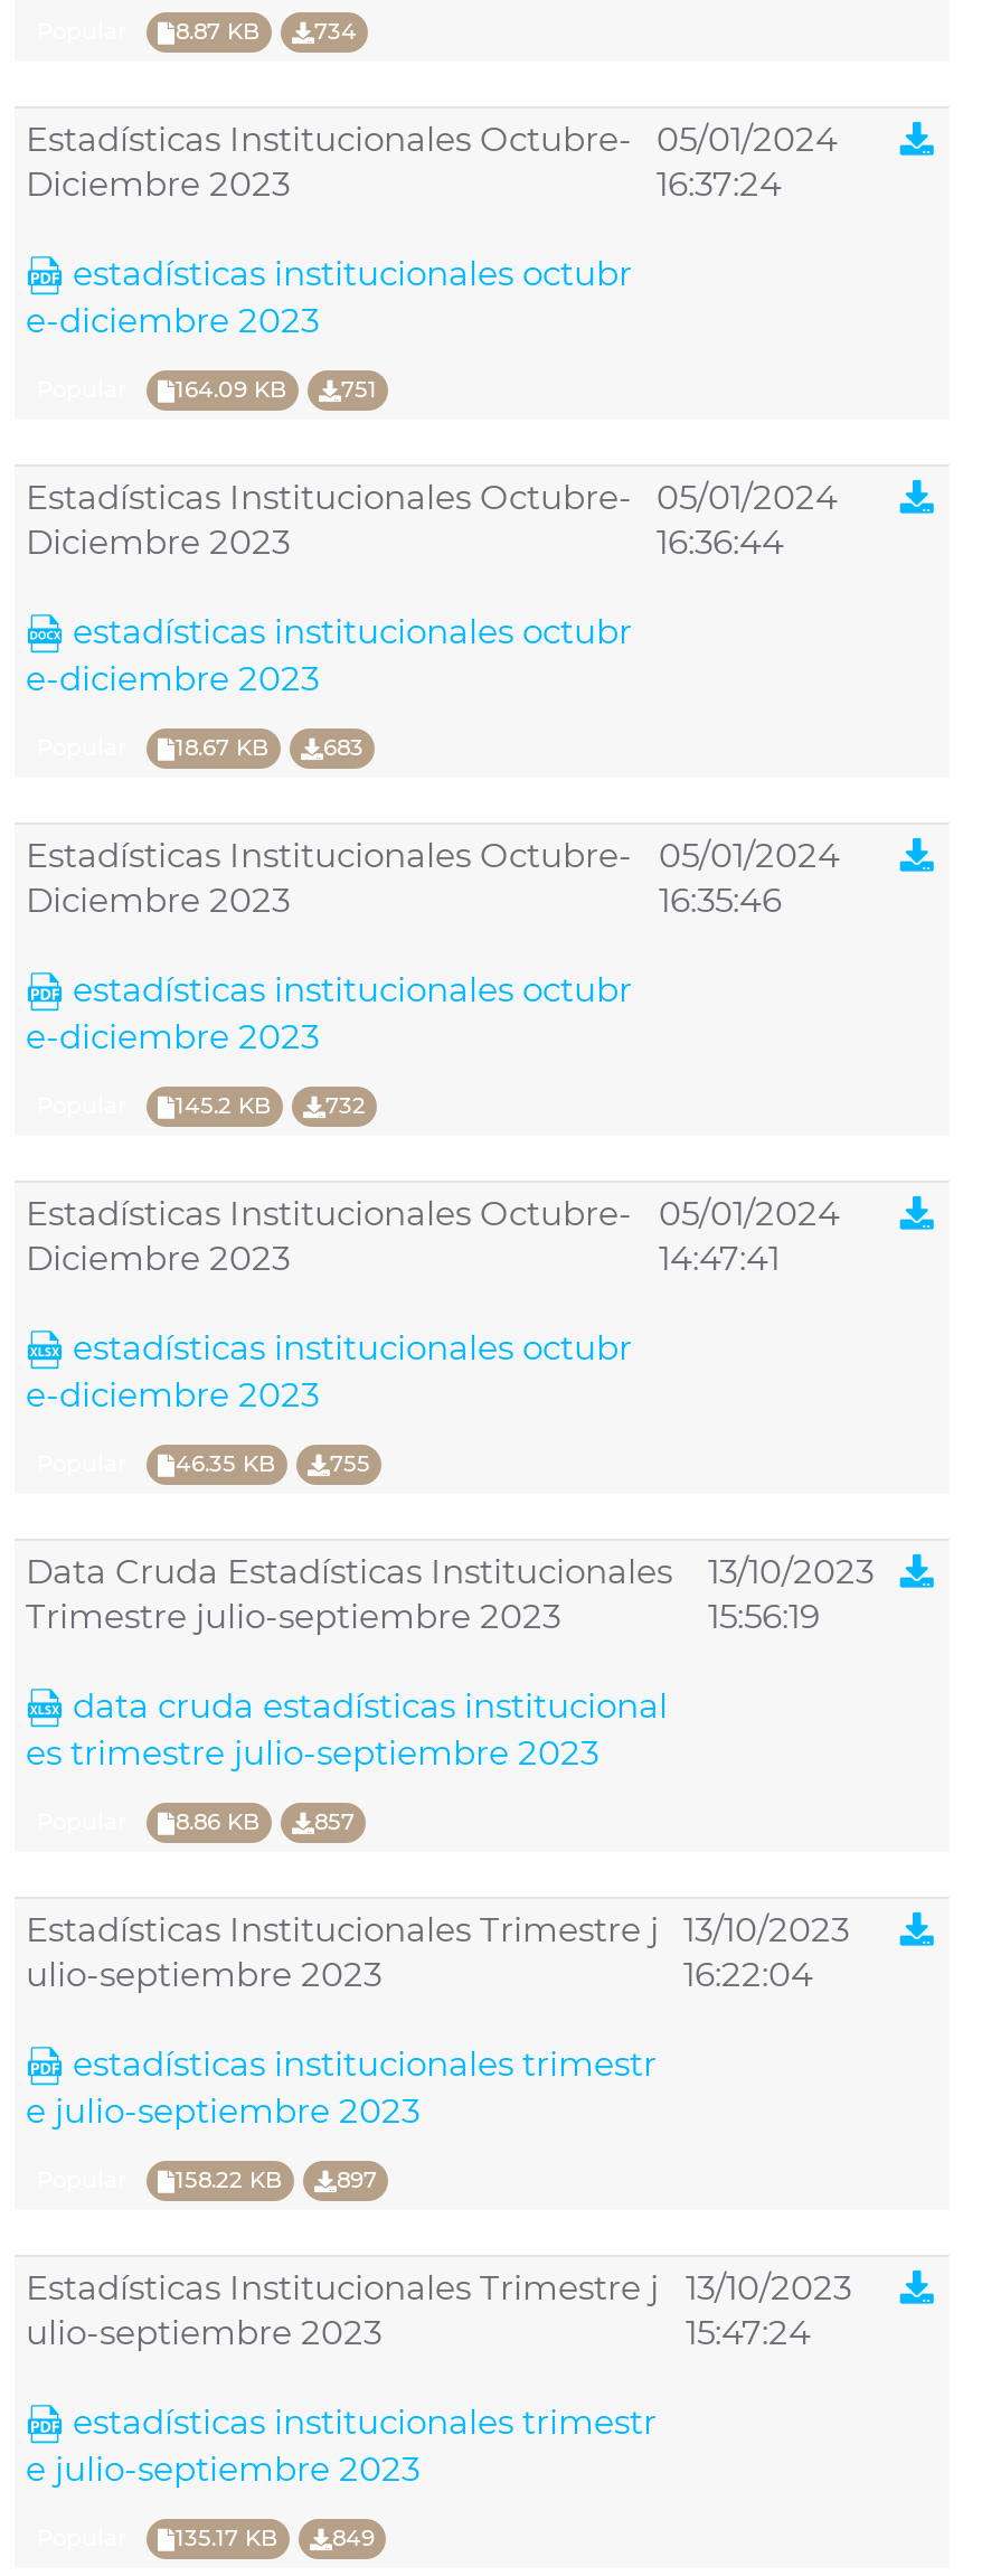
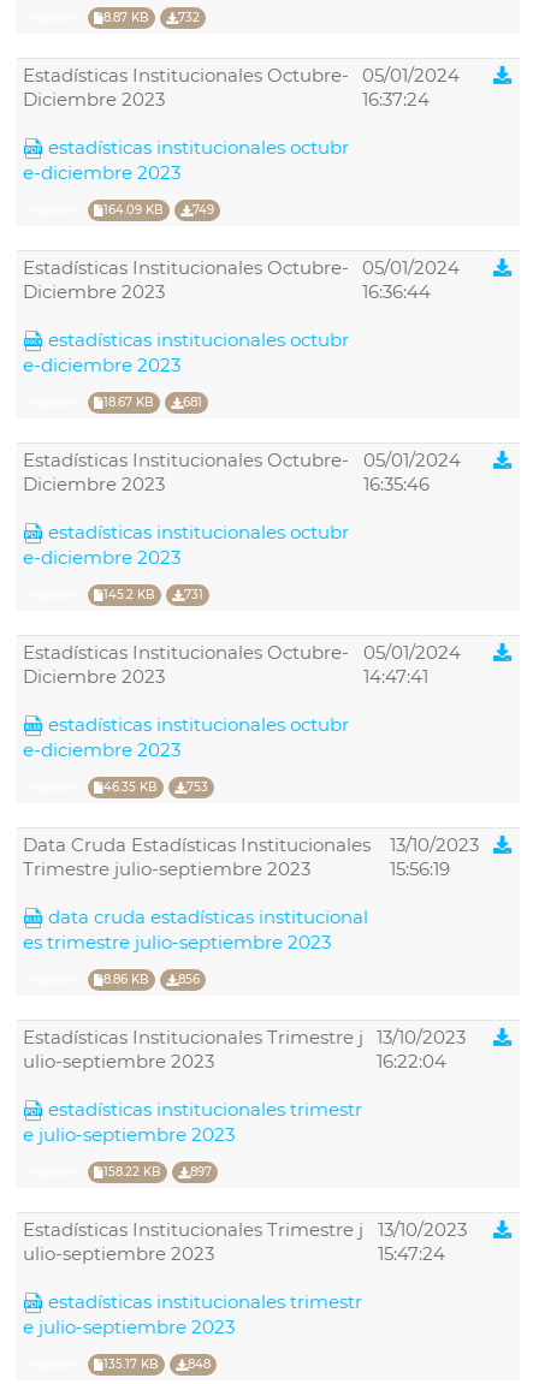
[314,17,357,46] 734 -> [178,10,200,25] 732
[341,375,377,404] 751 -> [193,202,214,218] 749
[323,733,363,762] 683 -> [183,395,202,410] 681
[325,1091,366,1120] 732 -> [184,587,203,603] 731
[330,1449,370,1478] 755 -> [186,779,208,795] 753
[314,1807,355,1837] 857 -> [178,972,200,987] 856
[332,2524,375,2553] 849 -> [188,1356,211,1372] 848

